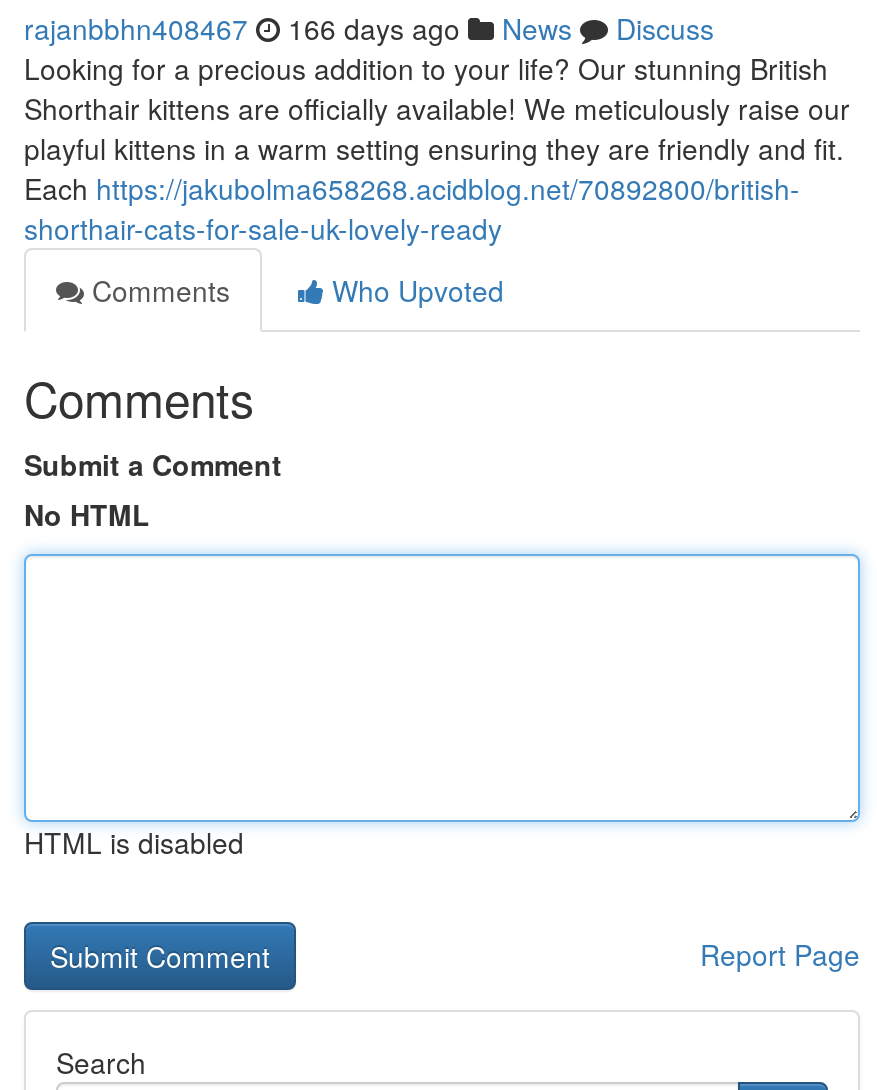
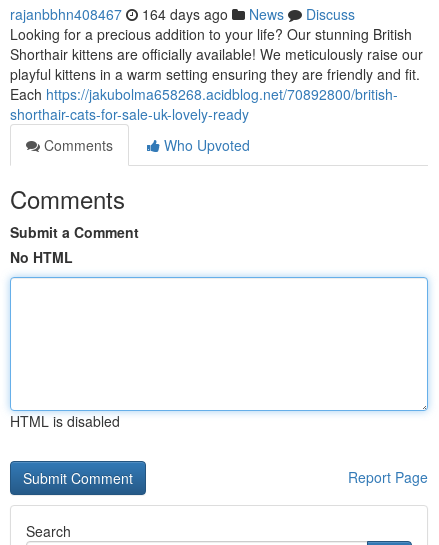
[24,8,714,48] rajanbbhn408467 166 days ago News Discuss -> [10,4,355,24] rajanbbhn408467 164 days ago News Discuss

